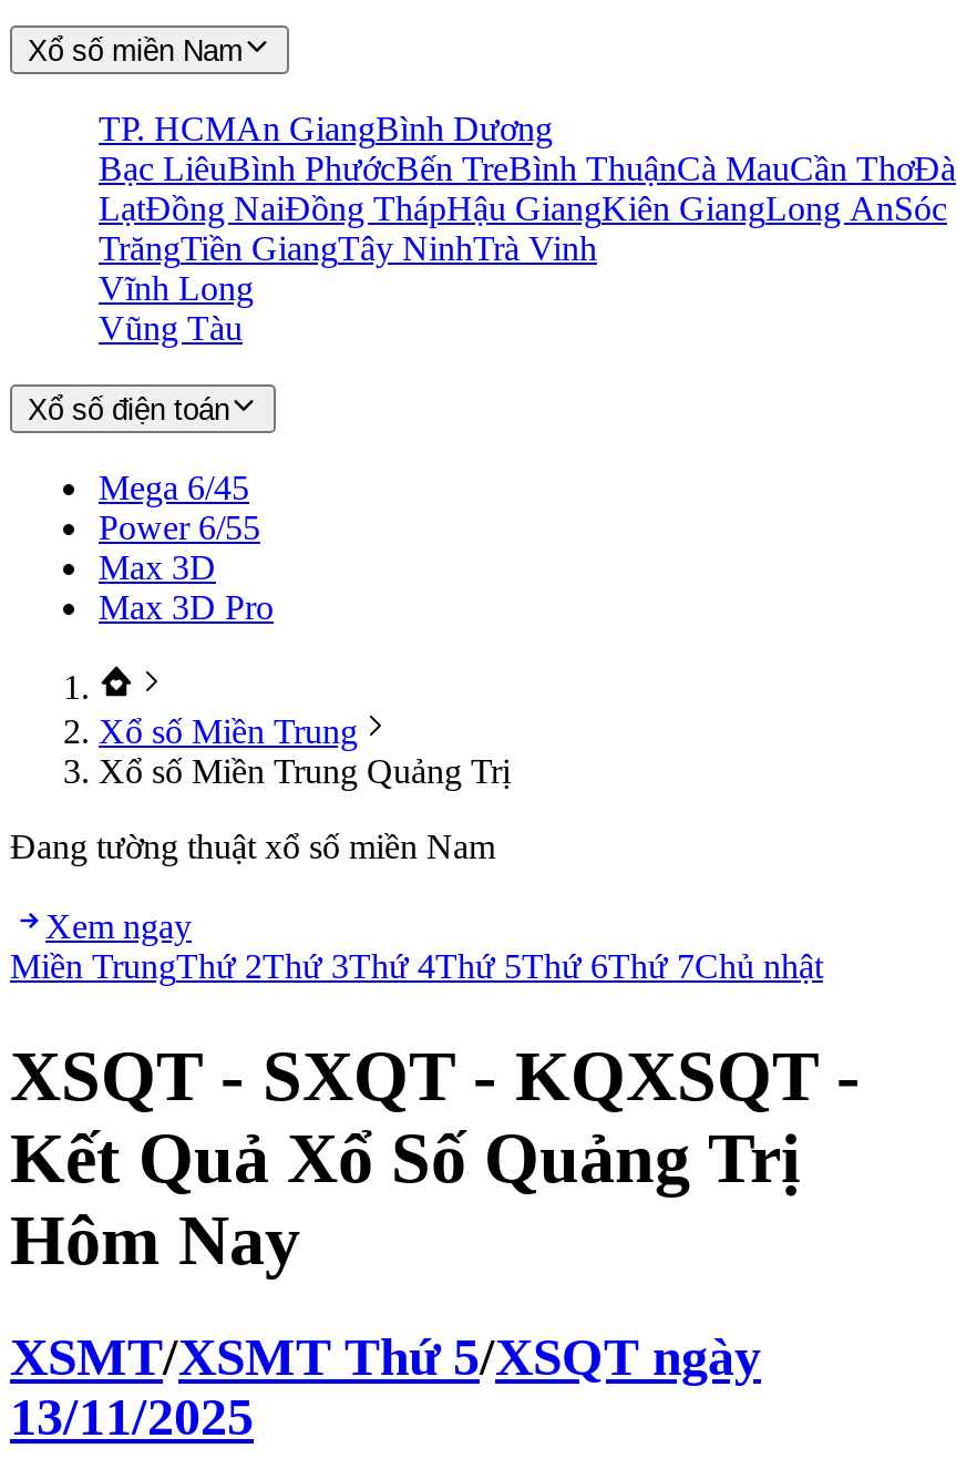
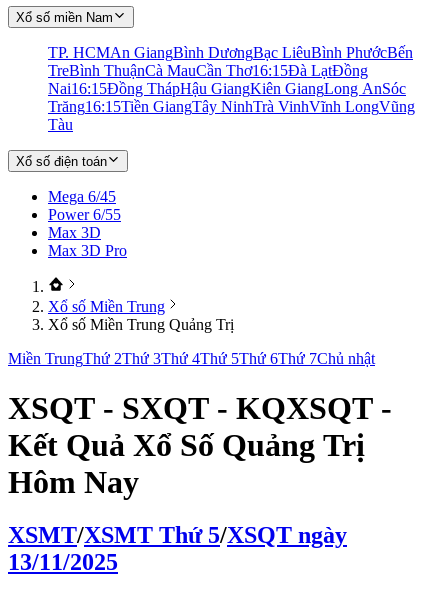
[99,109,956,347] TP. HCMAn GiangBình Dương | Bạc LiêuBình PhướcBến TreBình ThuậnCà MauCần ThơĐà | LạtĐồng NaiĐồng ThápHậu GiangKiên GiangLong AnSóc | TrăngTiền GiangTây NinhTrà Vinh | Vĩnh Long | Vũng Tàu -> [48,44,415,133] TP. HCMAn GiangBình DươngBạc LiêuBình PhướcBến | TreBình ThuậnCà MauCần Thơ16:15Đà LạtĐồng | Nai 16:15Đồng ThápHậu GiangKiên GiangLong AnSóc | Trăng 16:15Tiền GiangTây NinhTrà VinhVĩnh LongVũng | Tàu
[10,828,495,946] Đang tường thuật xổ số miền Nam | Xem ngay -> none

